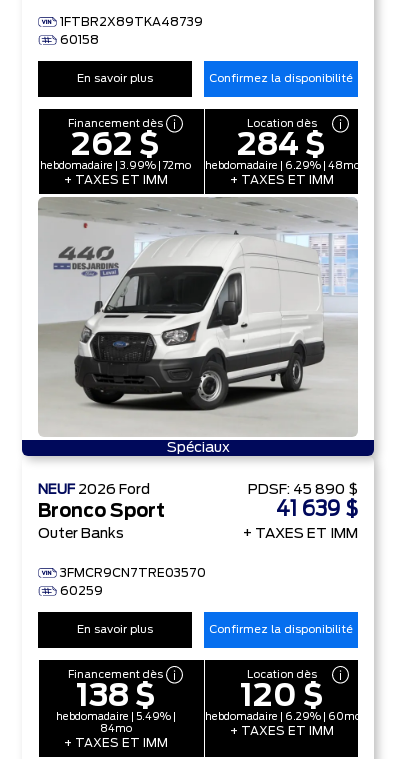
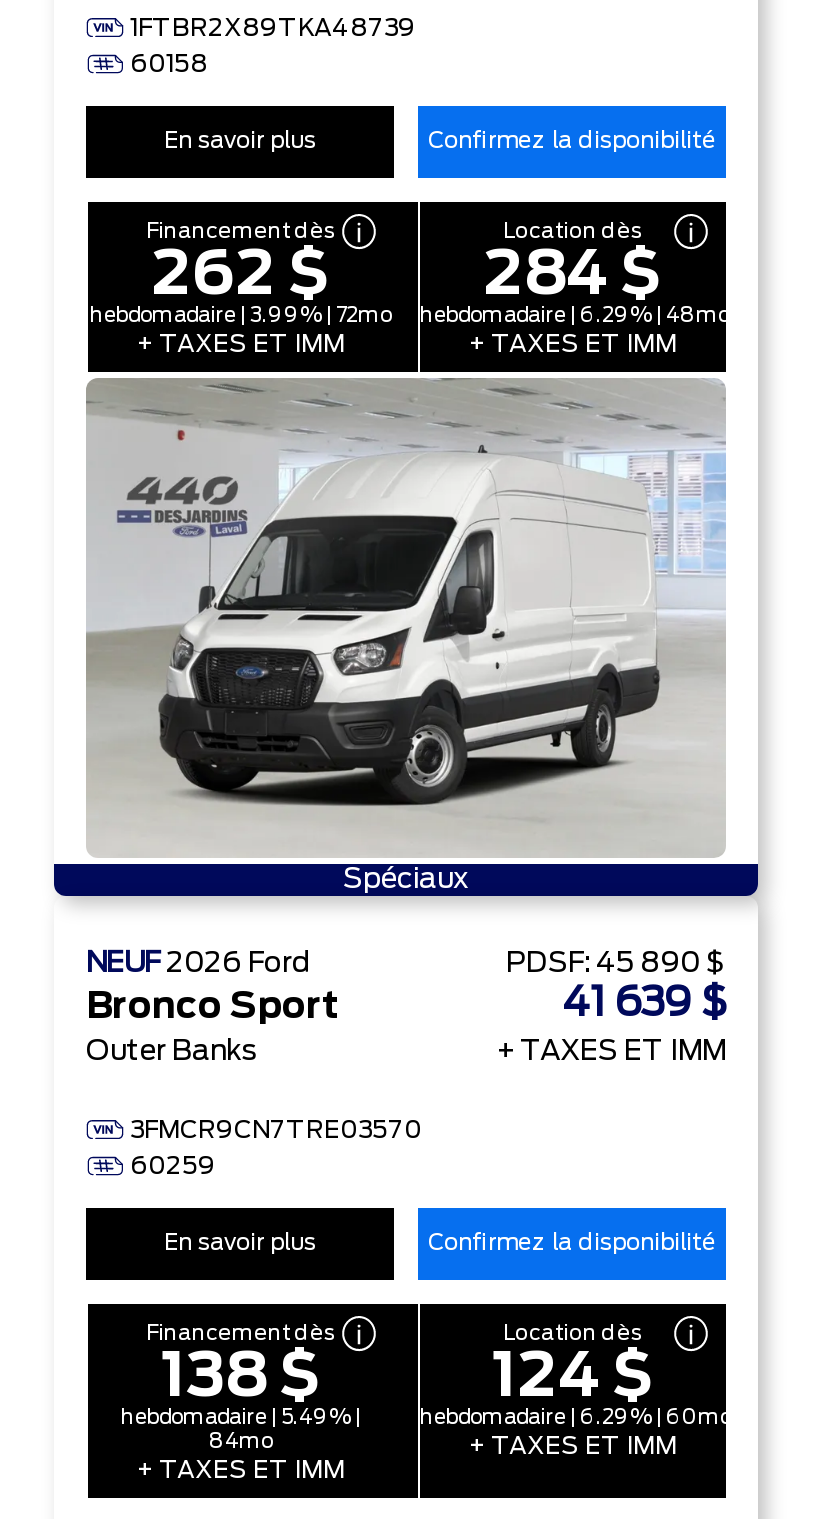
[239,682,323,712] 120 $ -> [492,1348,654,1408] 124 $

